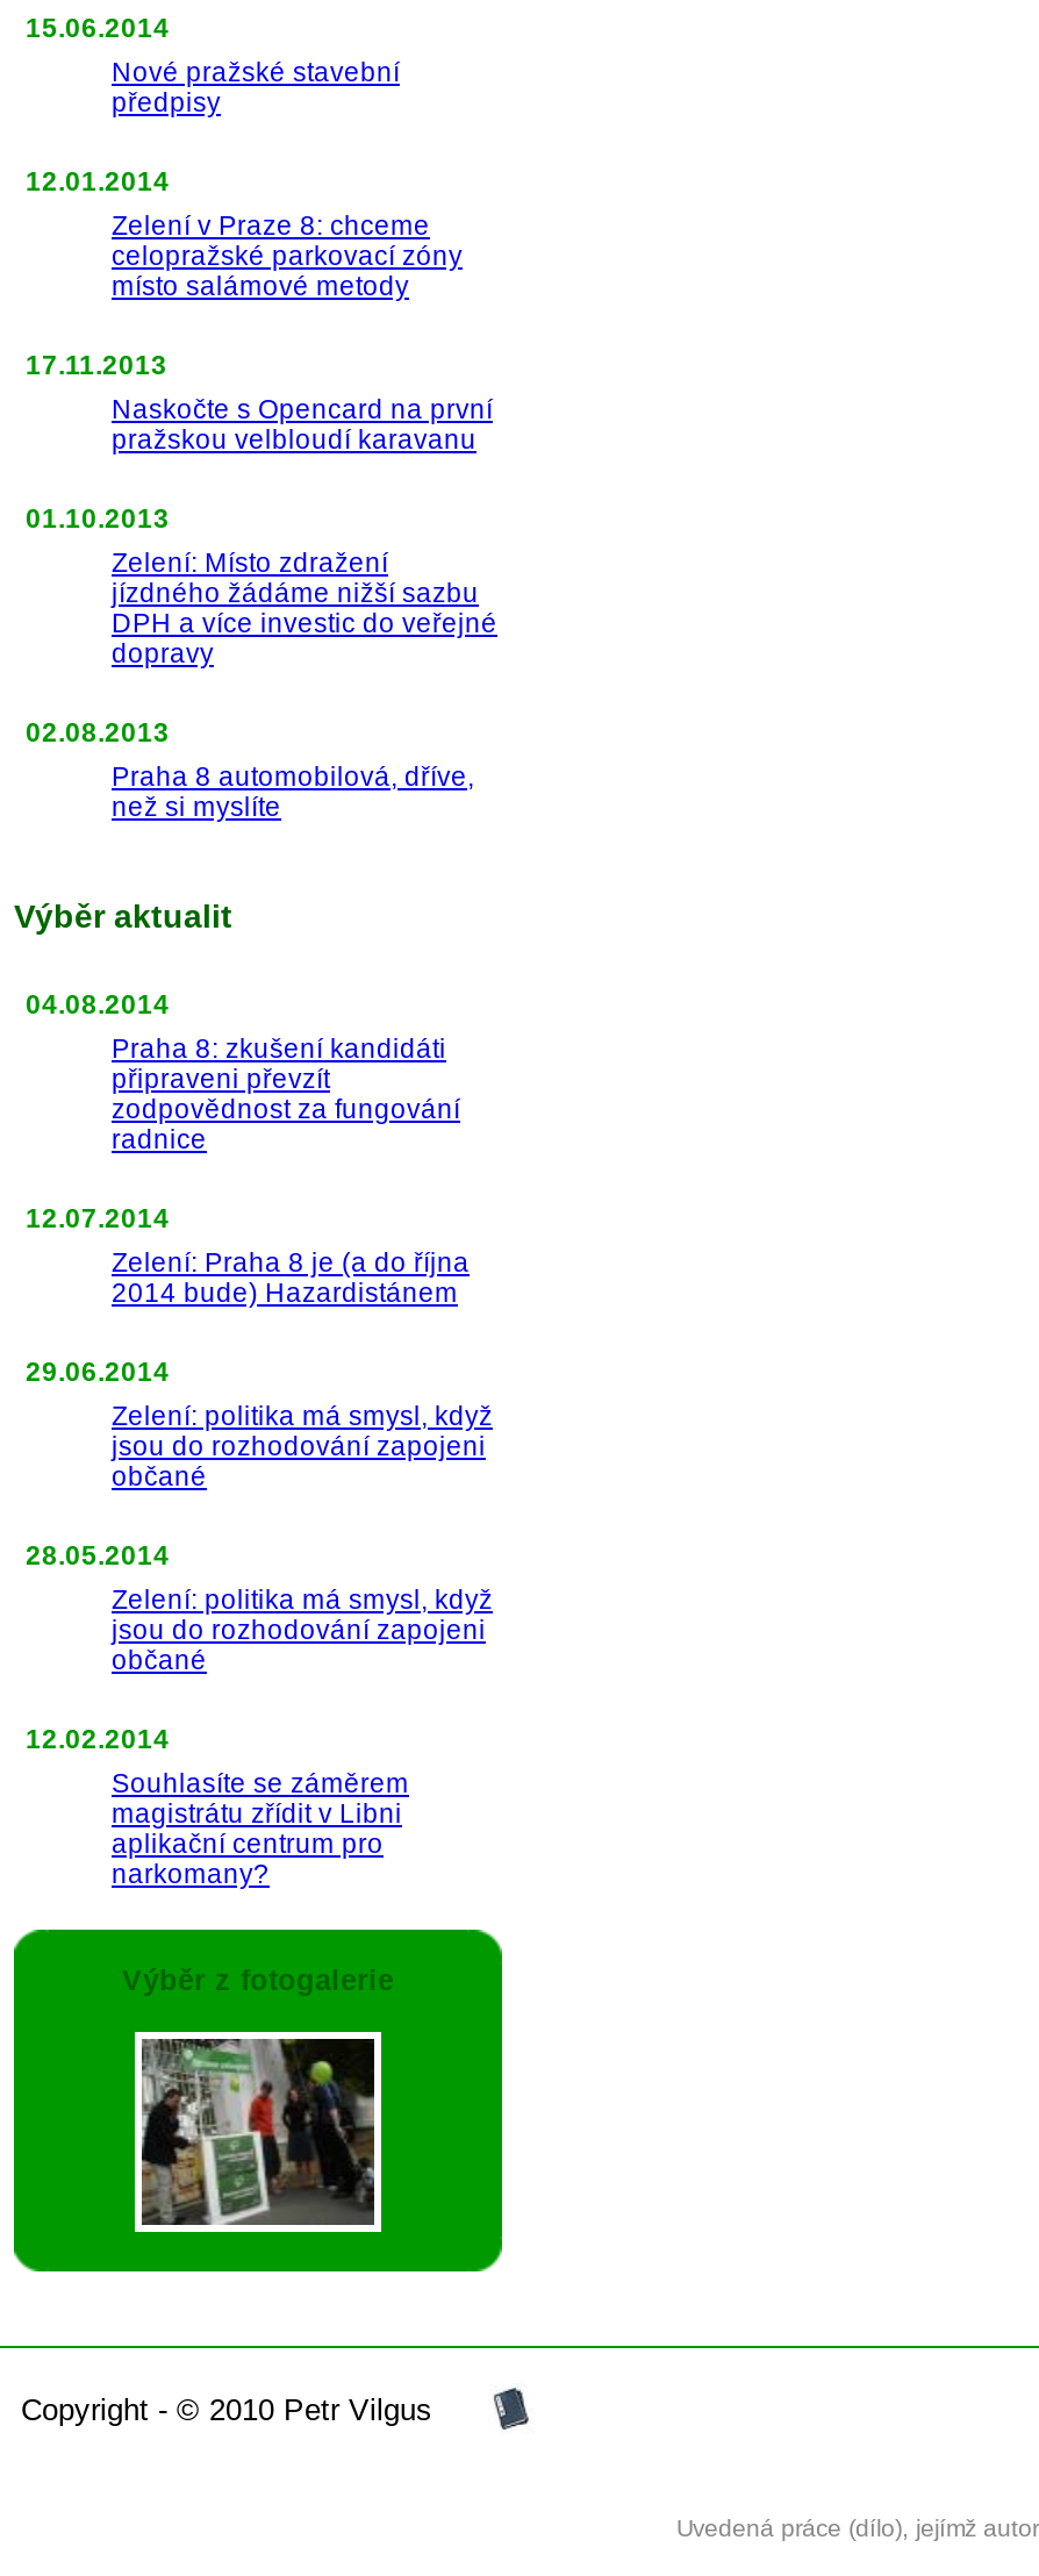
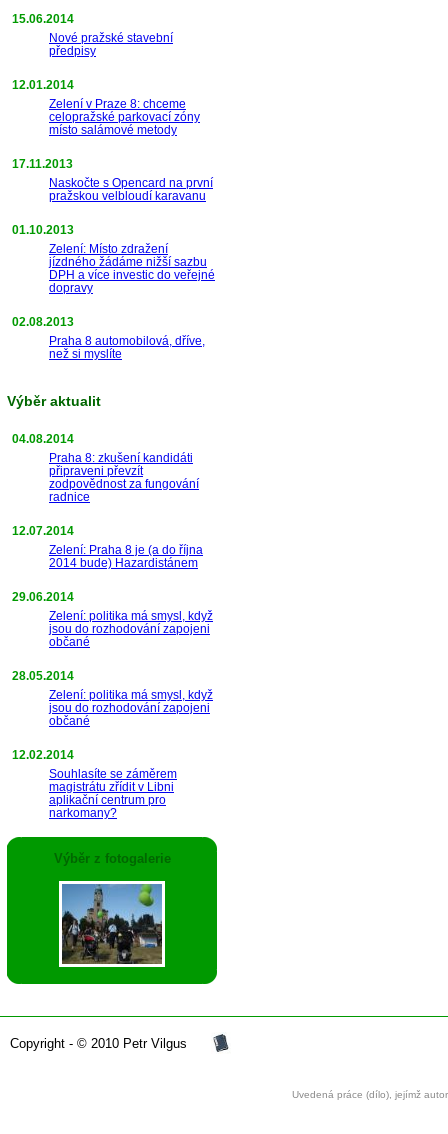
[139,2037,377,2225] [image] -> [61,884,162,964] [image]

